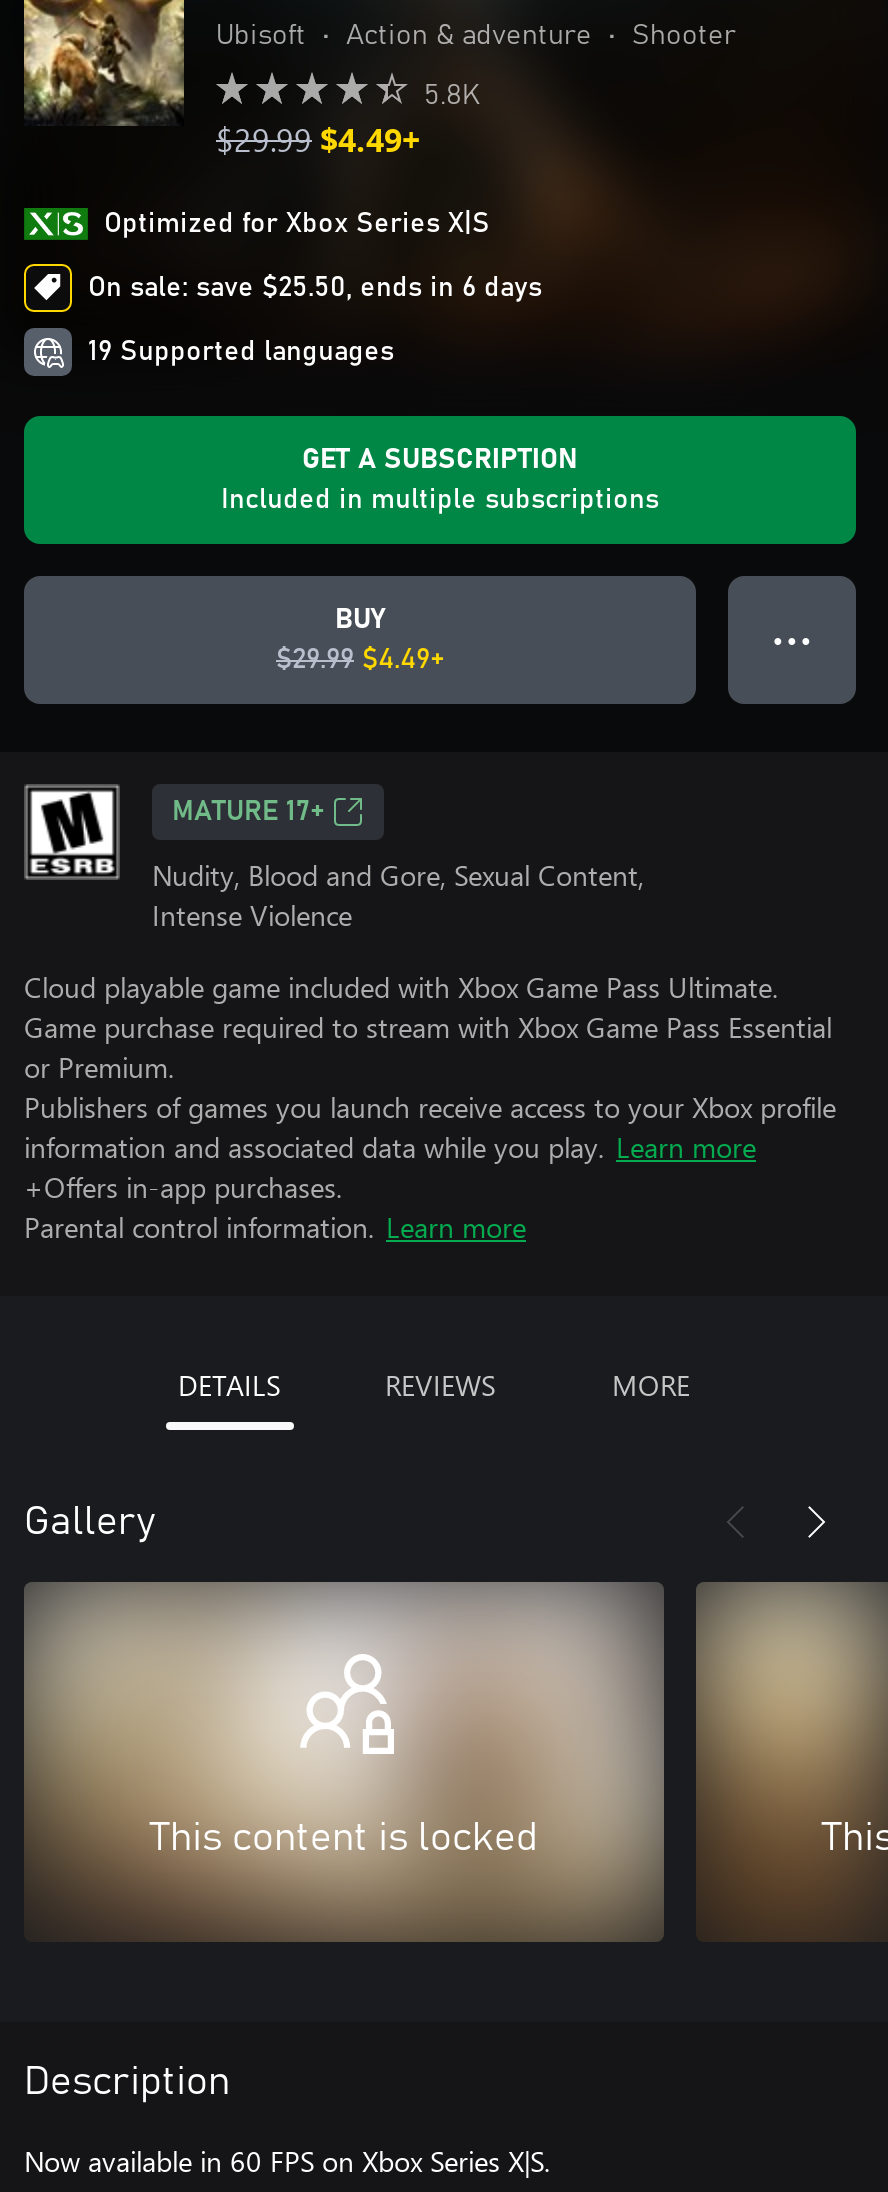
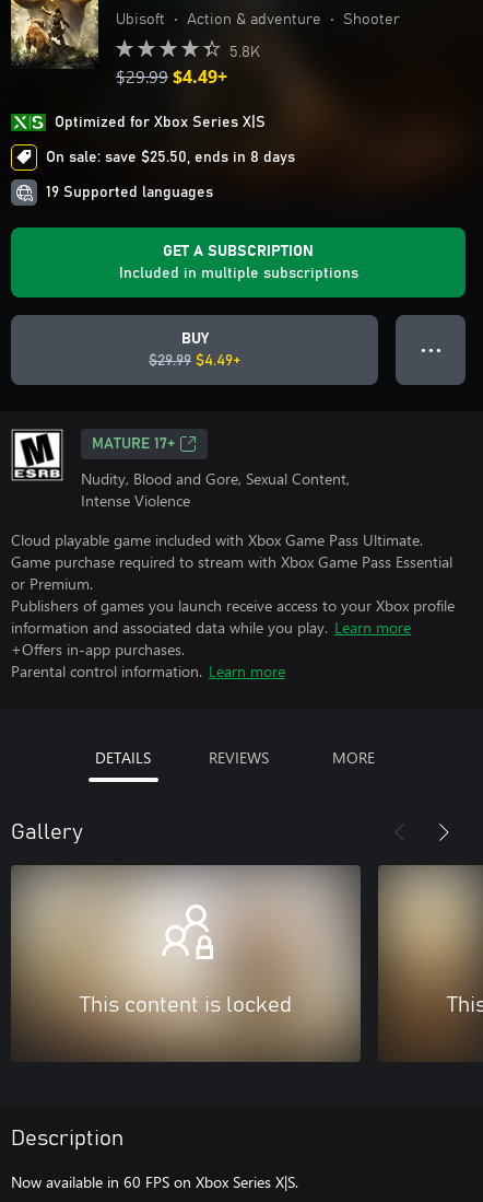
[88,274,542,302] On sale: save $25.50, ends in 6 days -> [46,150,295,165] On sale: save $25.50, ends in 8 days

